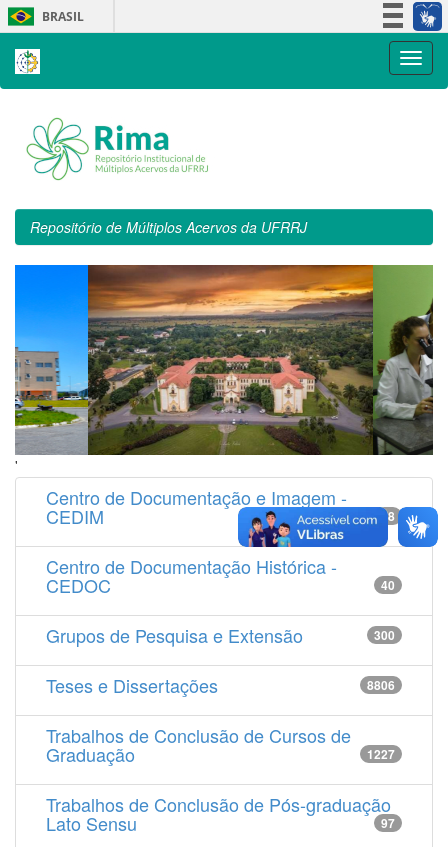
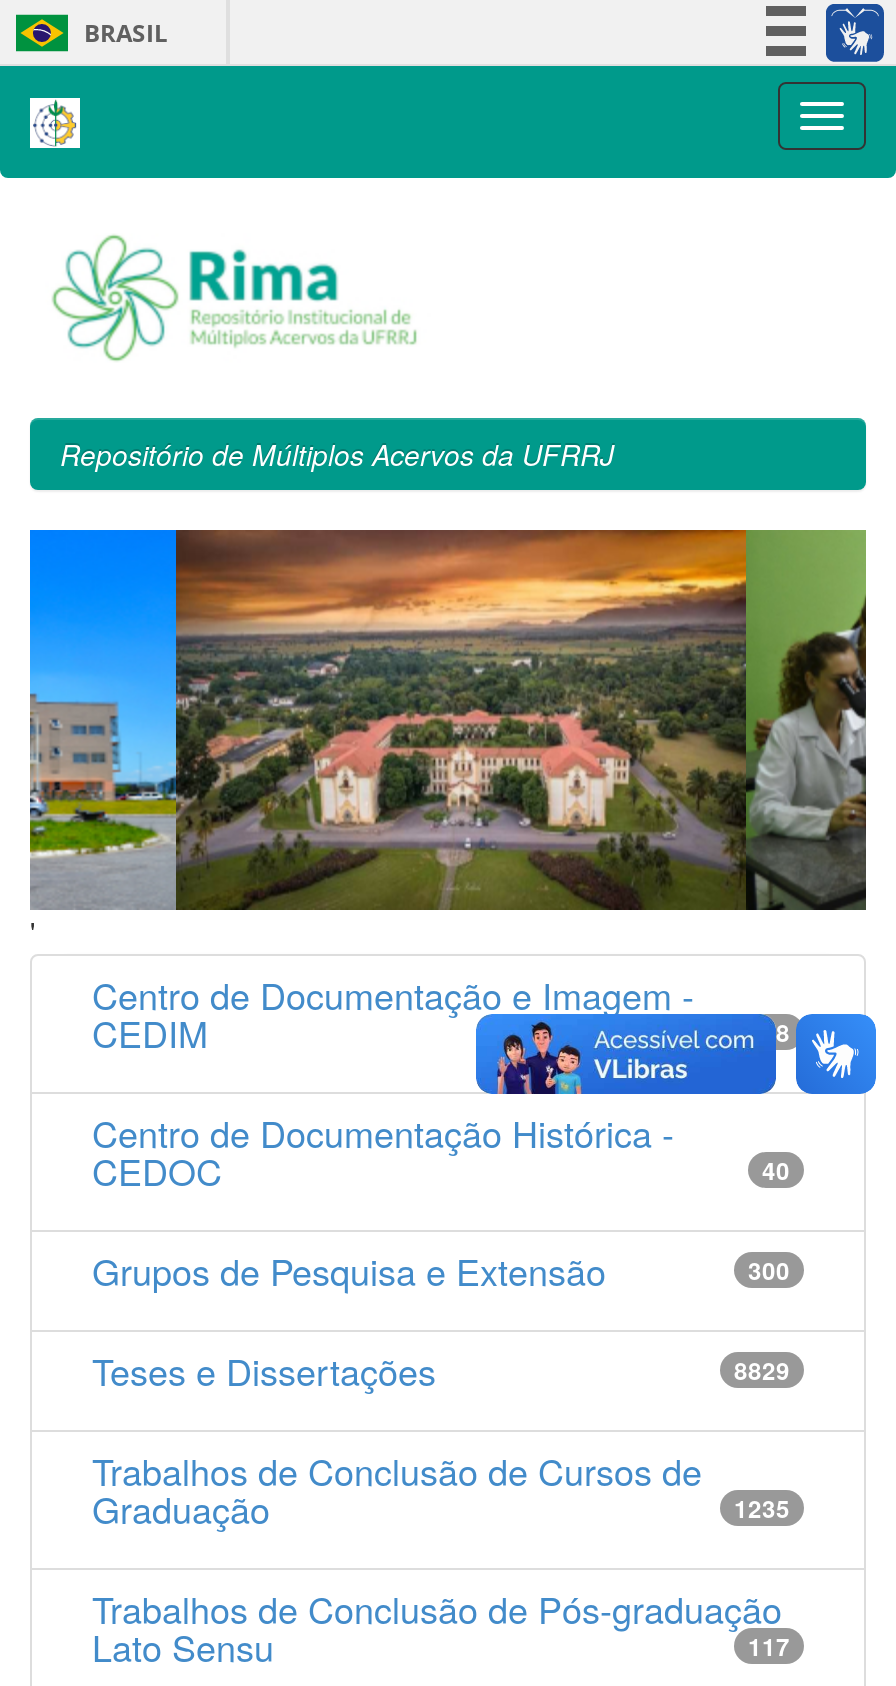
[367,676,395,694] 8806 -> [734,1352,790,1388] 8829
[367,745,395,763] 1227 -> [734,1490,790,1526] 1235
[381,814,395,832] 97 -> [748,1628,790,1664] 117

